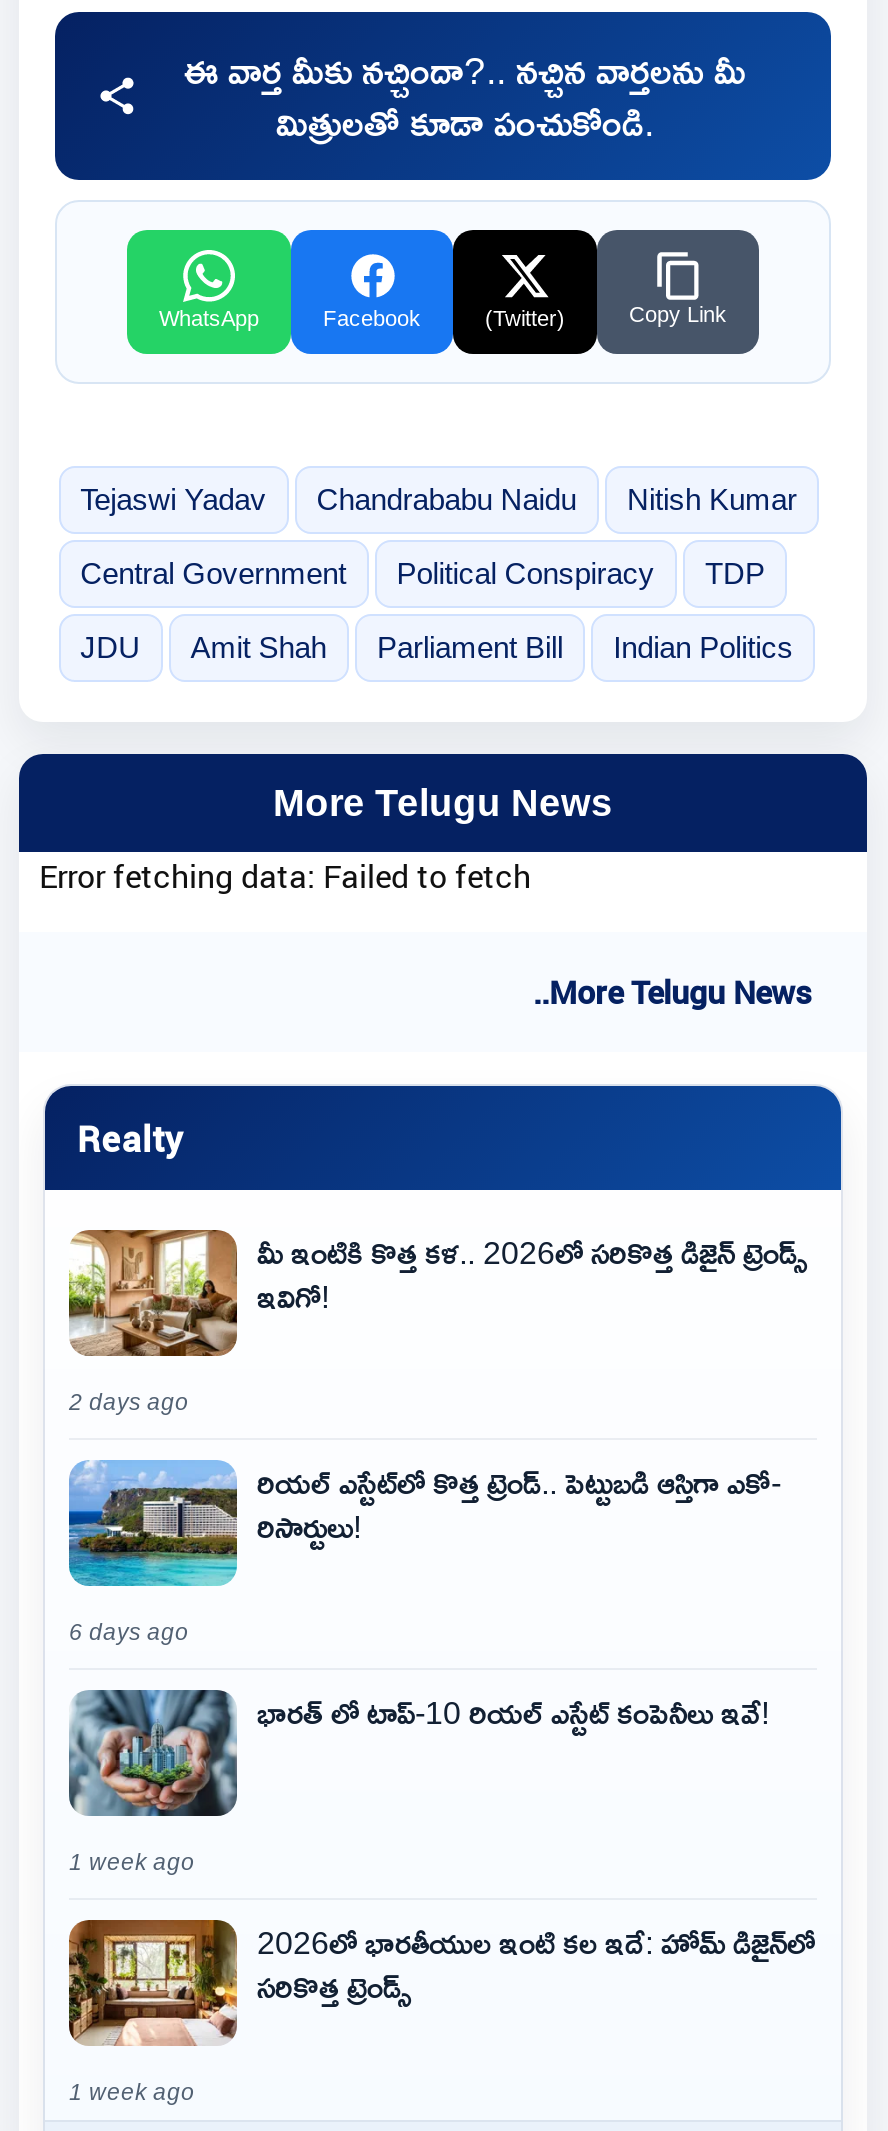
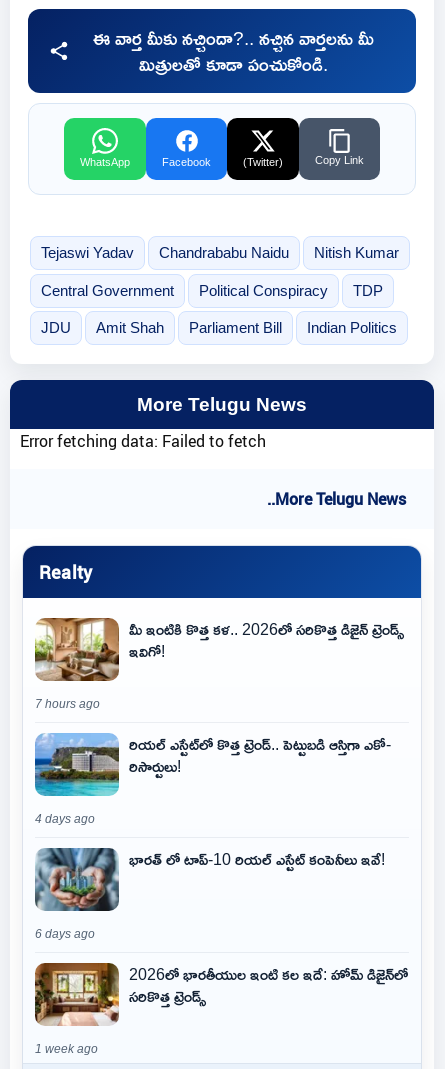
[69,1390,189,1414] 2 days ago -> [35,698,100,710] 7 hours ago
[69,1620,189,1644] 6 days ago -> [35,813,95,825] 4 days ago
[69,1850,195,1874] 1 week ago -> [35,928,95,940] 6 days ago

